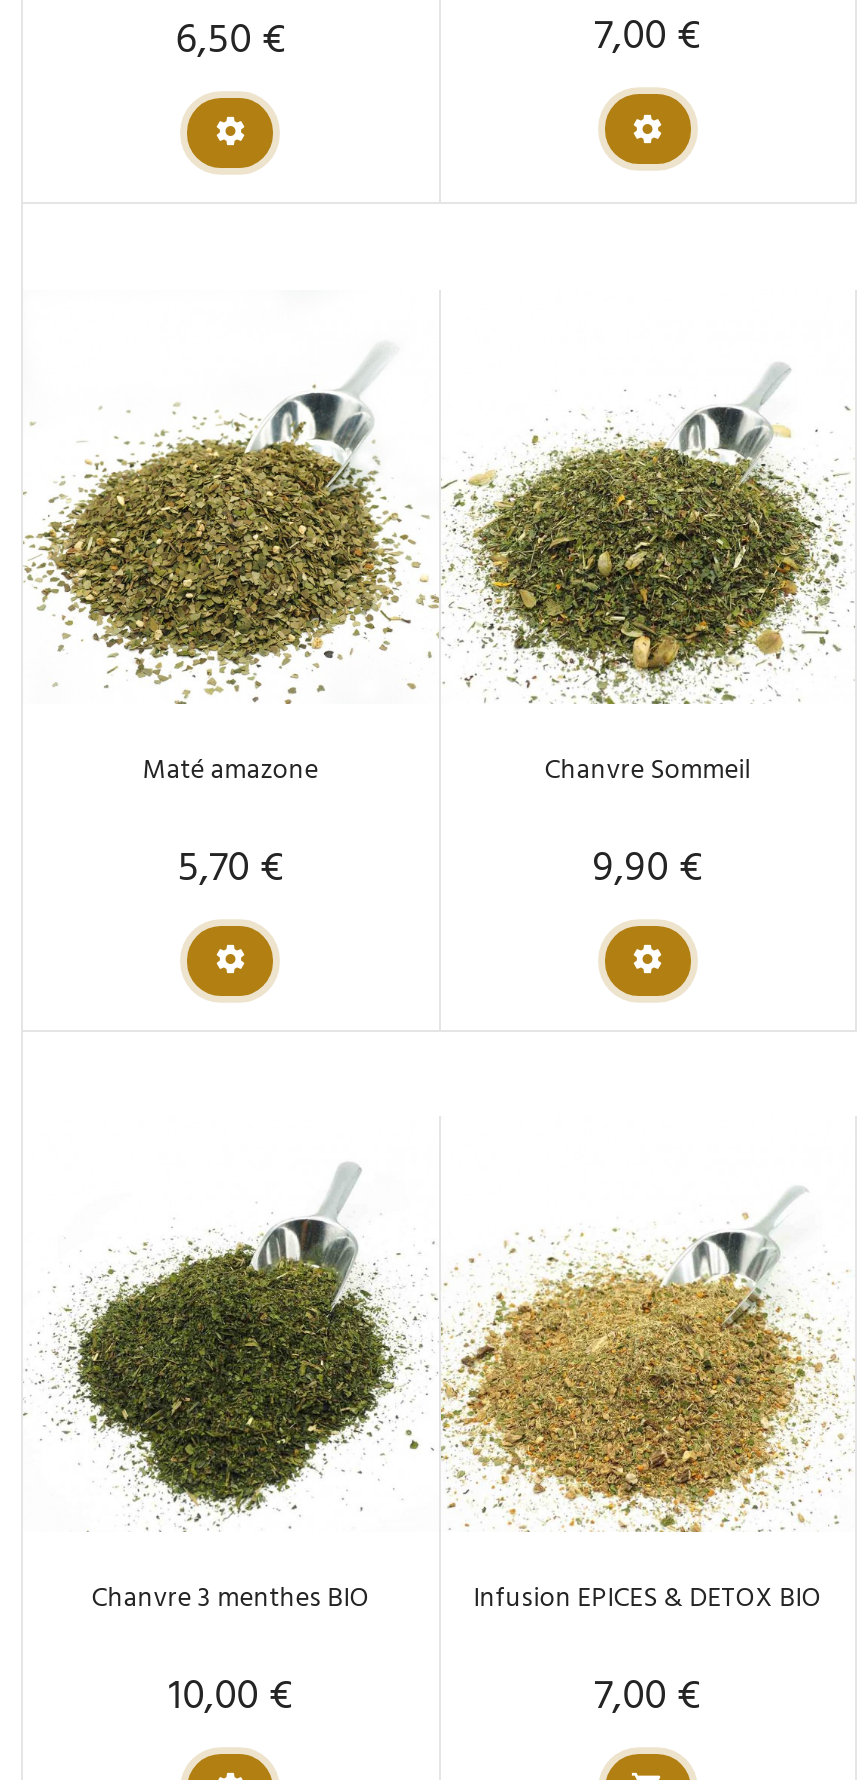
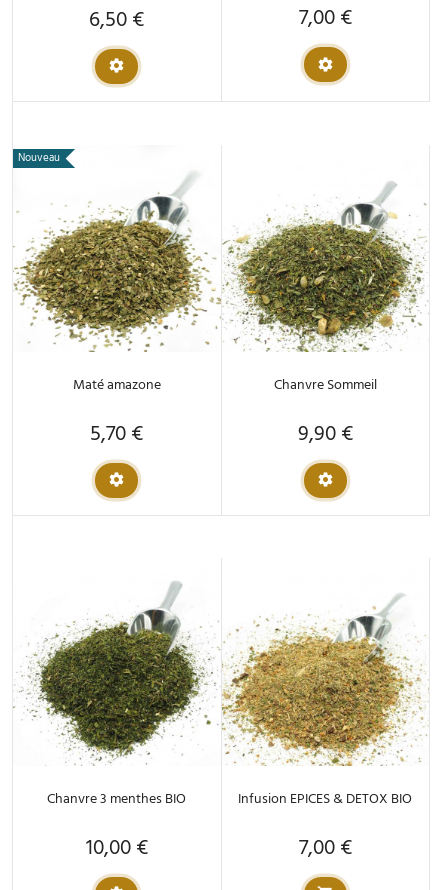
none -> [18,149,60,167] Nouveau

